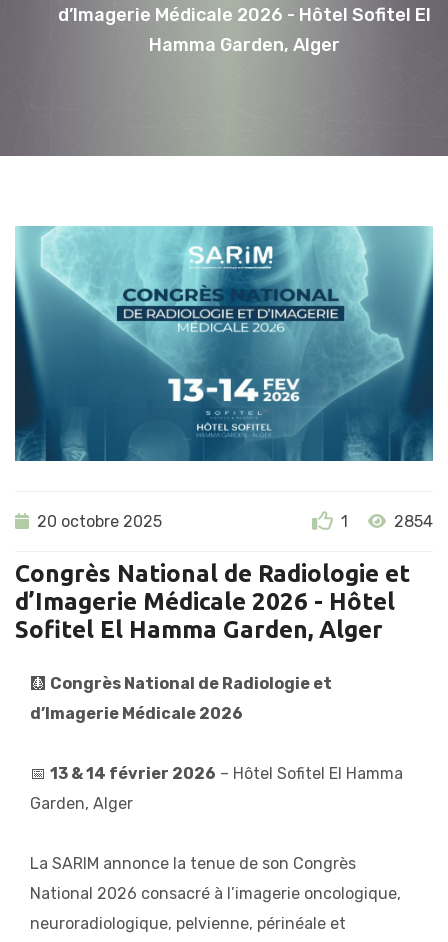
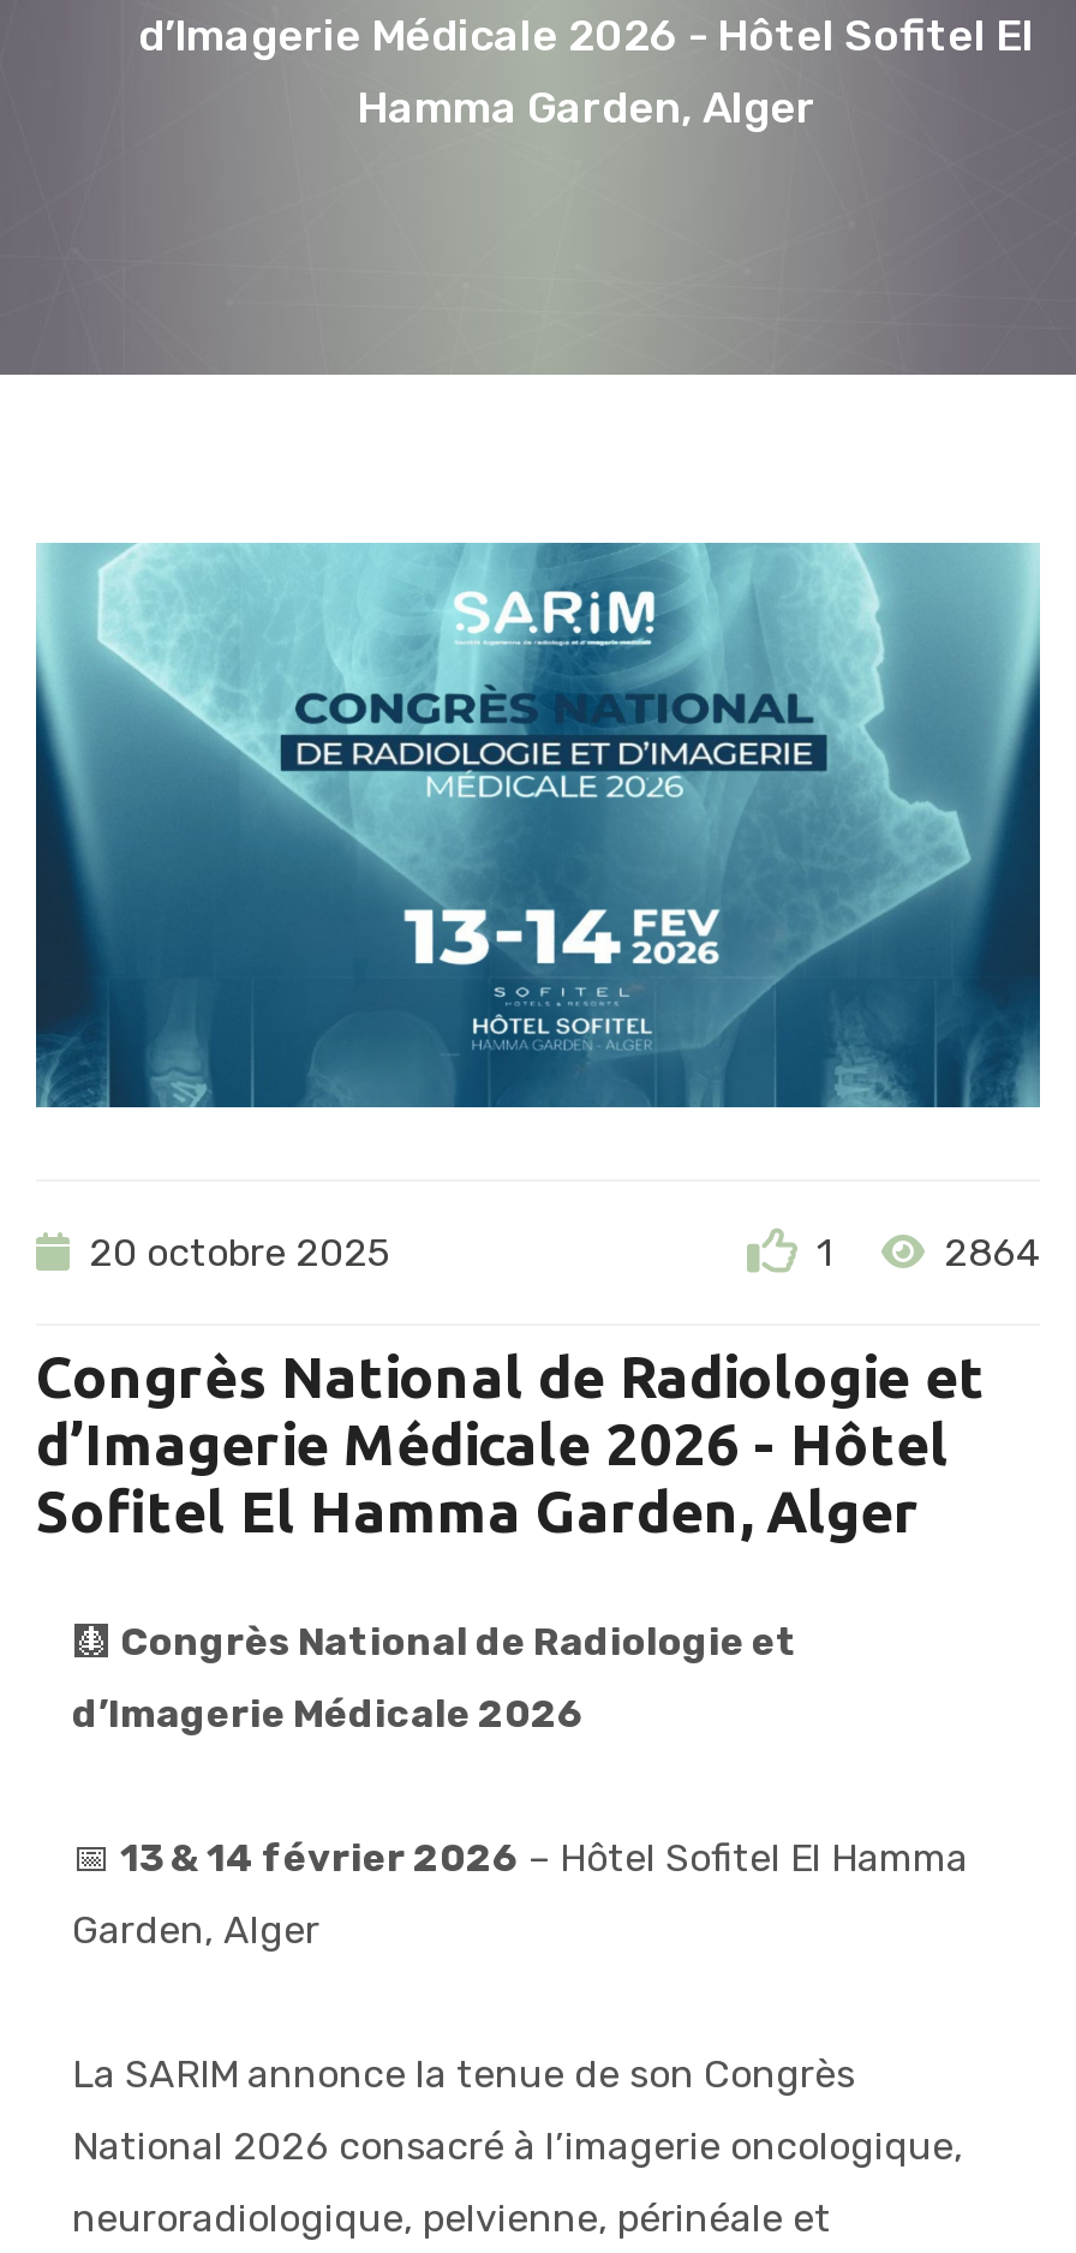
[394,512,433,531] 2854 -> [944,1230,1040,1276] 2864

